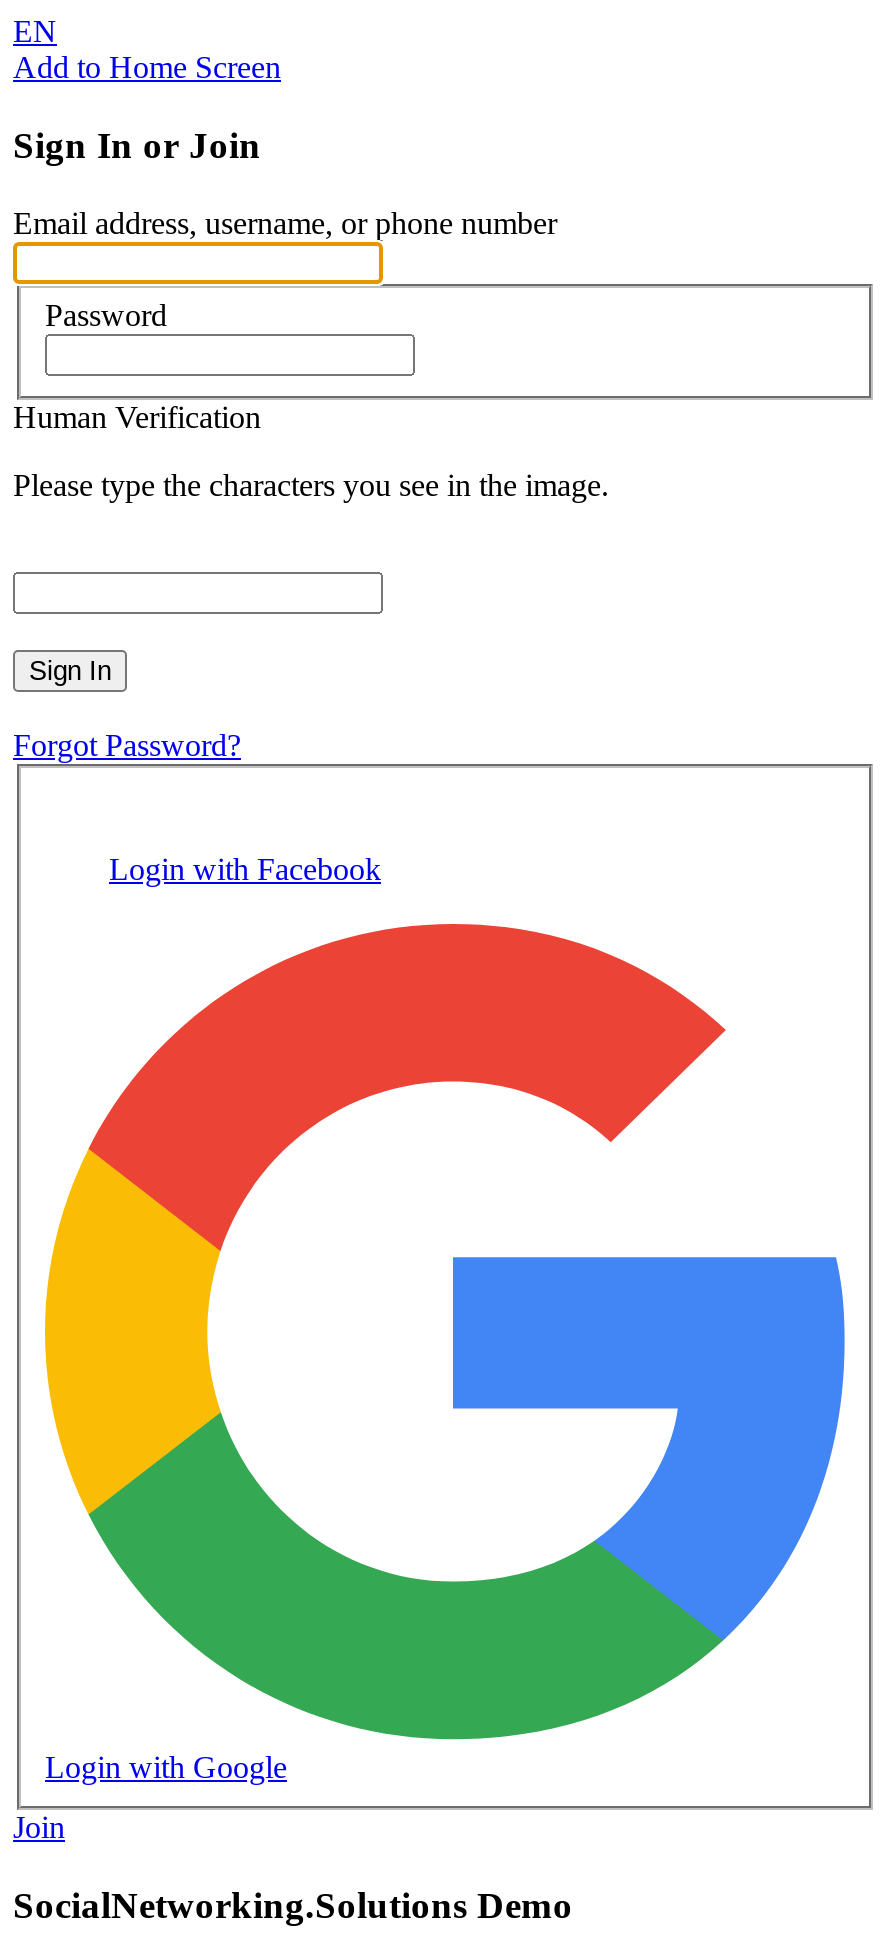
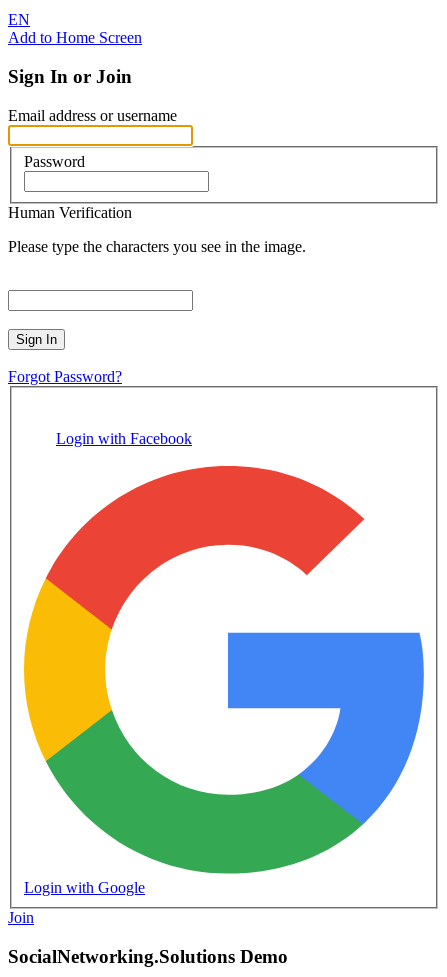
[13,206,557,240] Email address, username, or phone number -> [8,107,177,124] Email address or username

